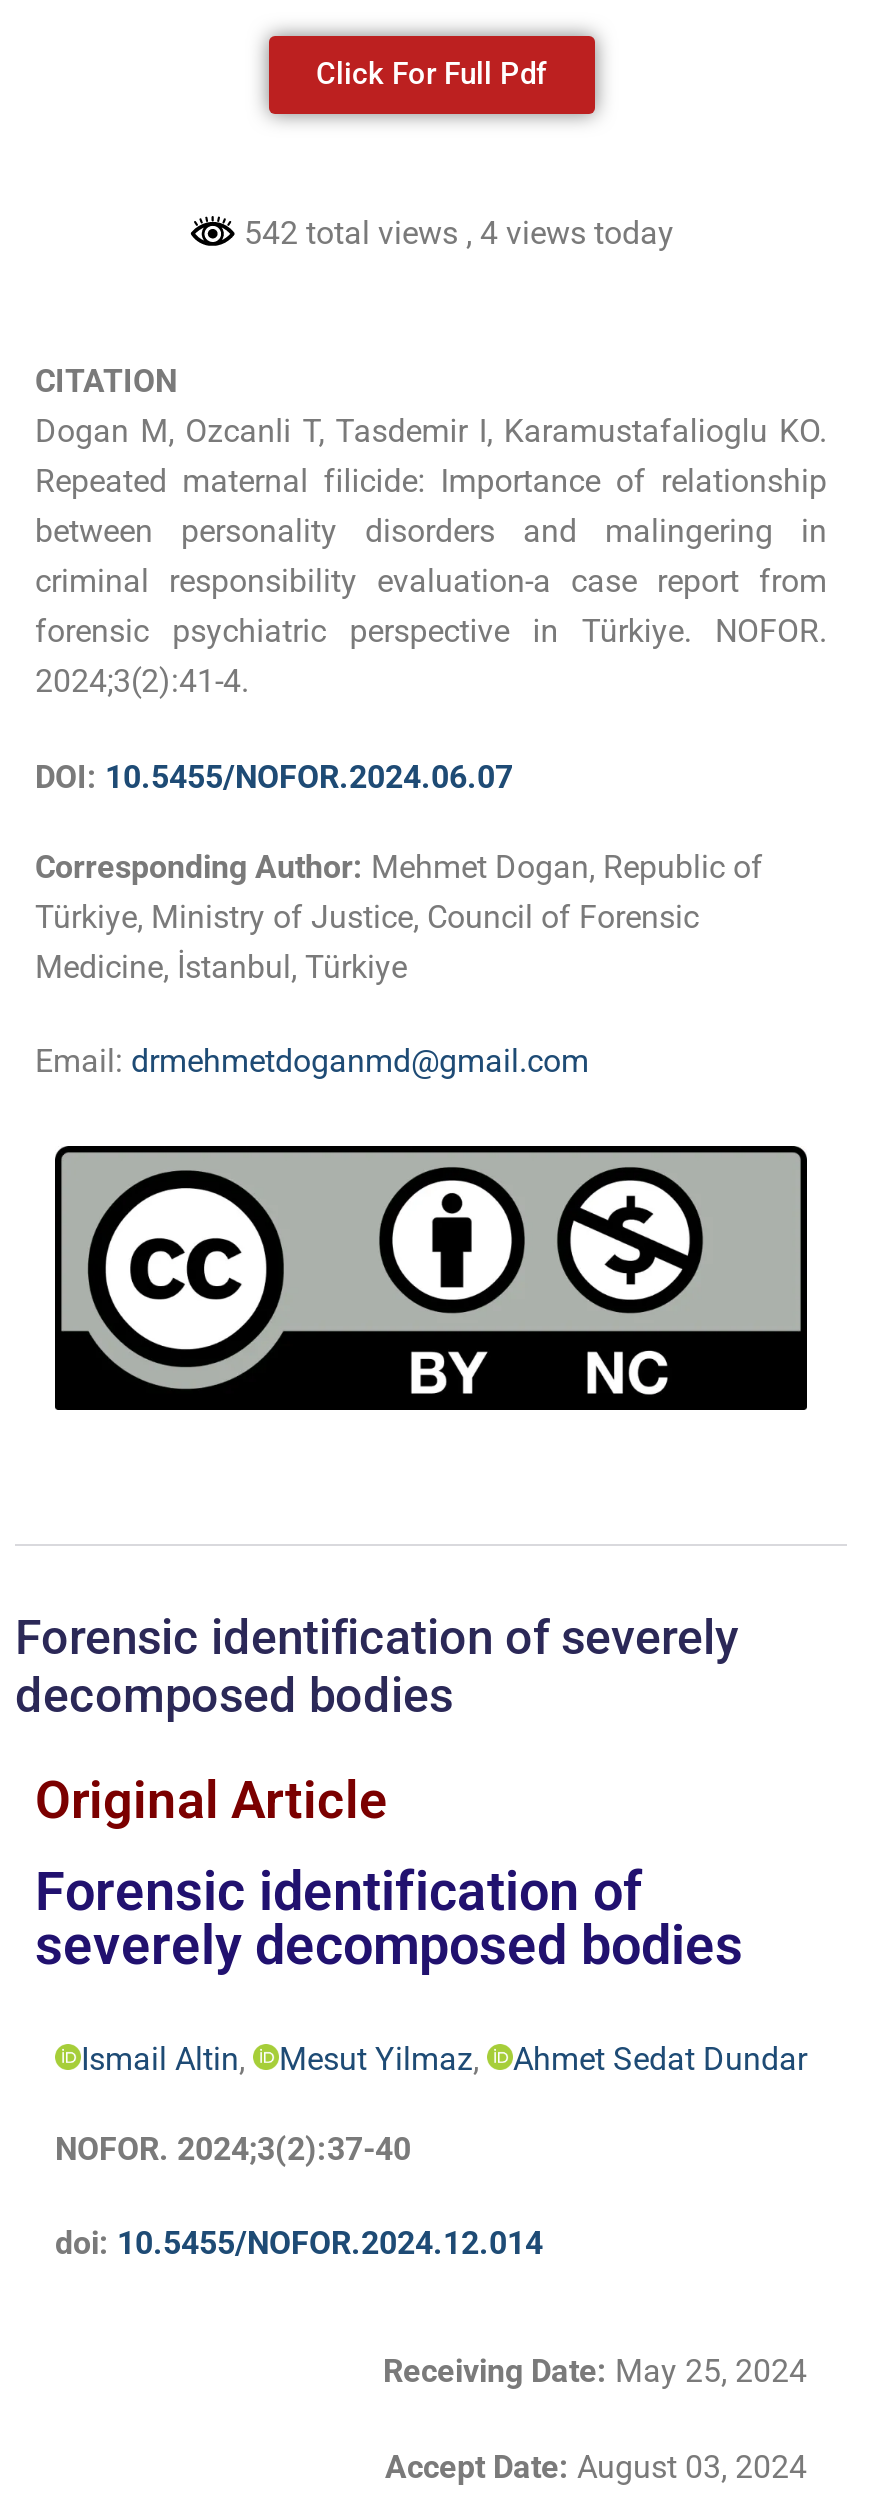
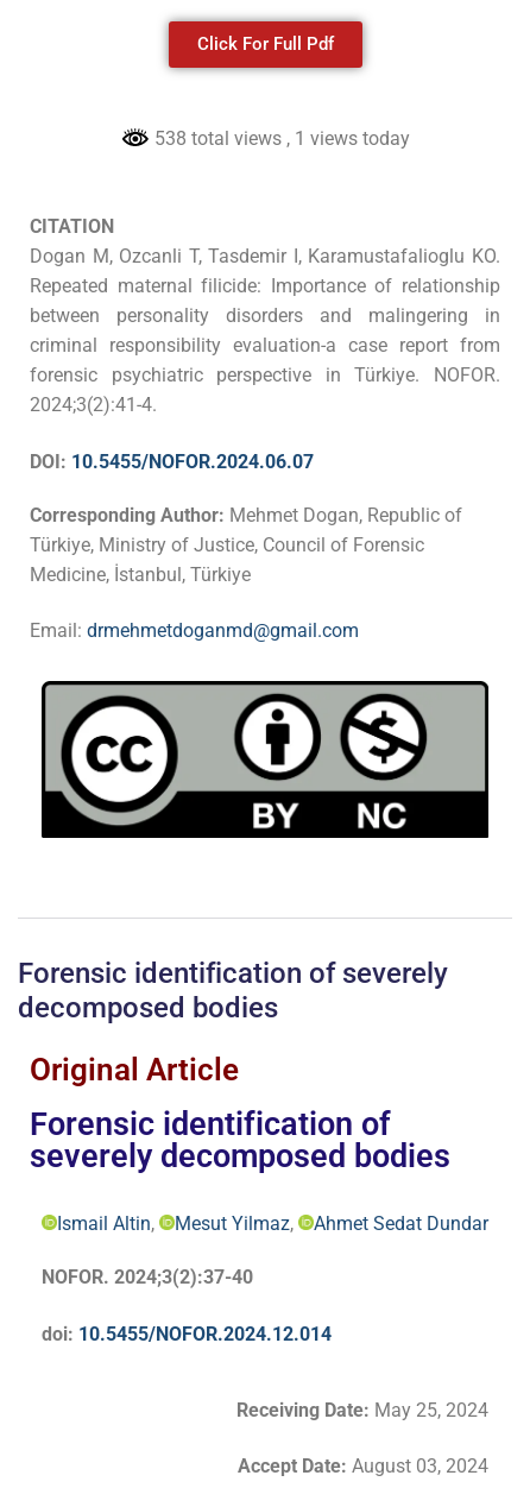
[236,214,674,252] 542 total views, 4 views today -> [149,127,409,150] 538 total views, 1 views today

